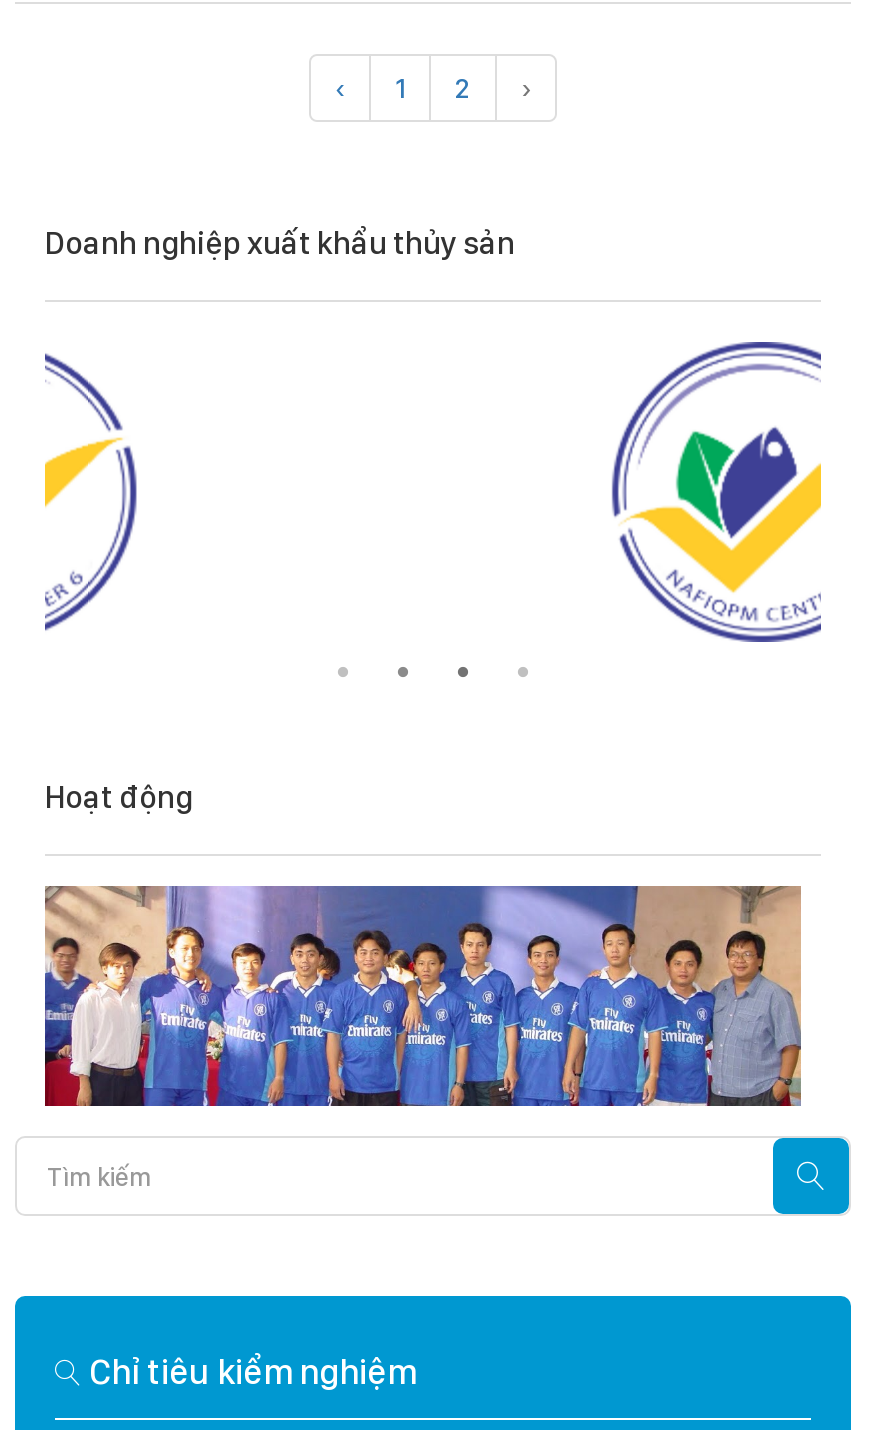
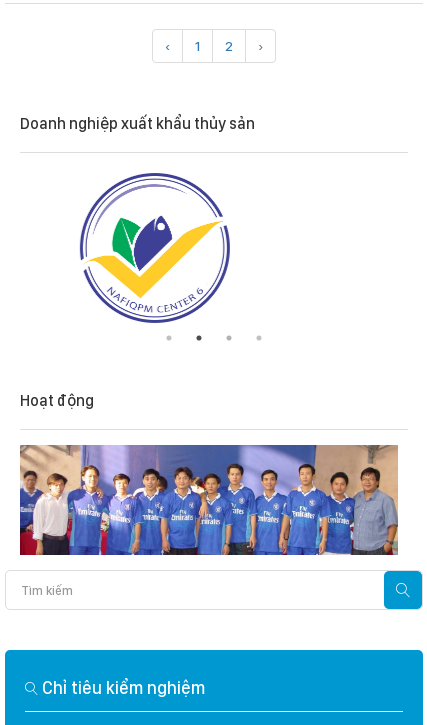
none -> [79,172,231,324] [image]
[611,340,823,644] [image] -> none
[43,354,139,632] [image] -> none

